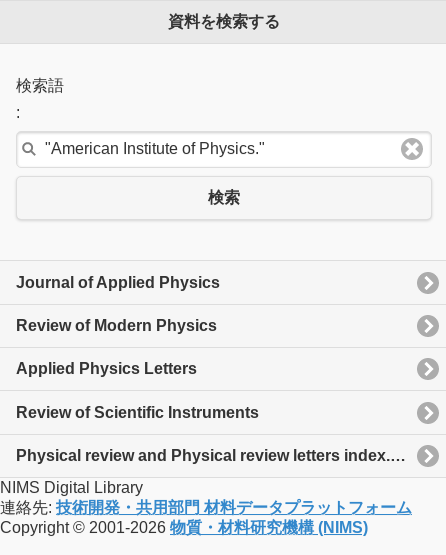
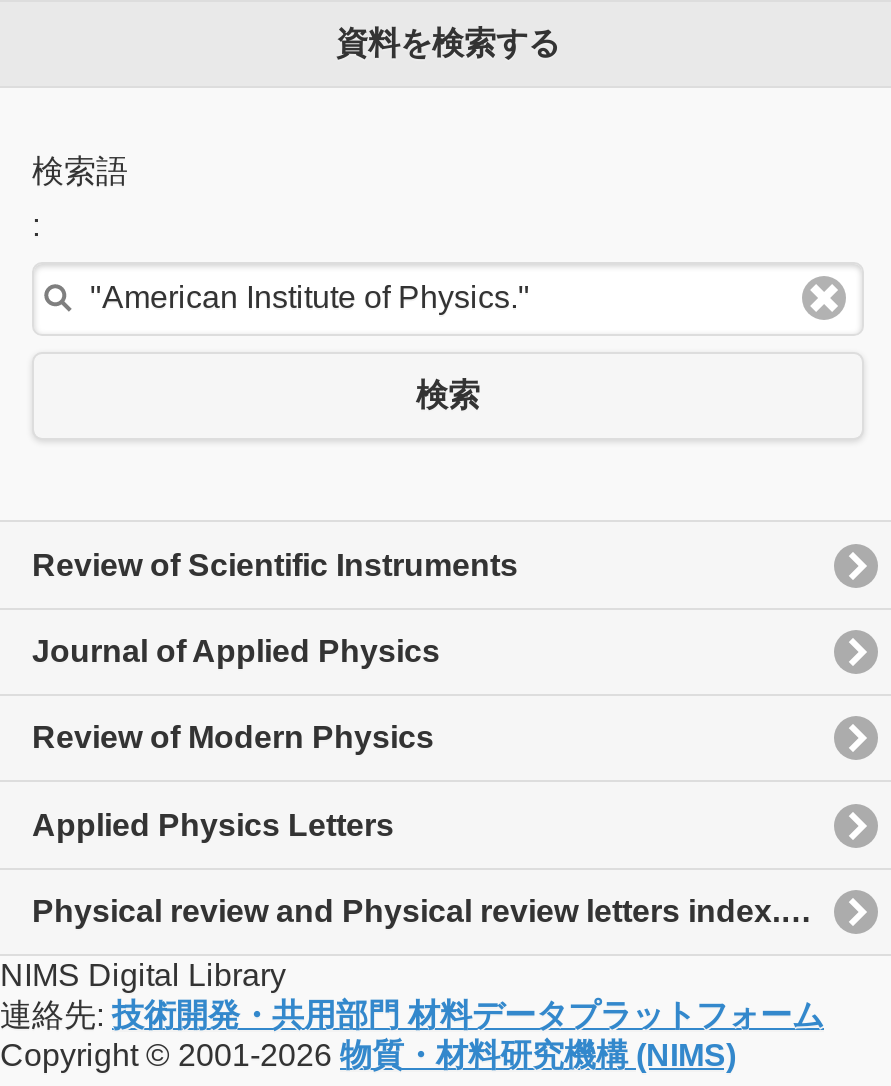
moved [16,273,220,377] -> [32,634,440,841]: Journal of Applied Physics | Review of Modern Physics | Applied Physics Letters
moved [16,404,259,421] -> [32,547,518,581]: Review of Scientific Instruments

